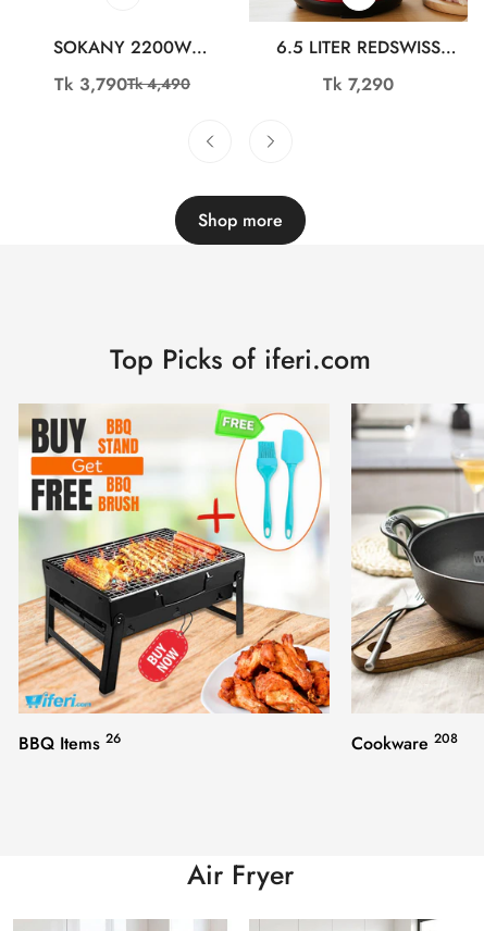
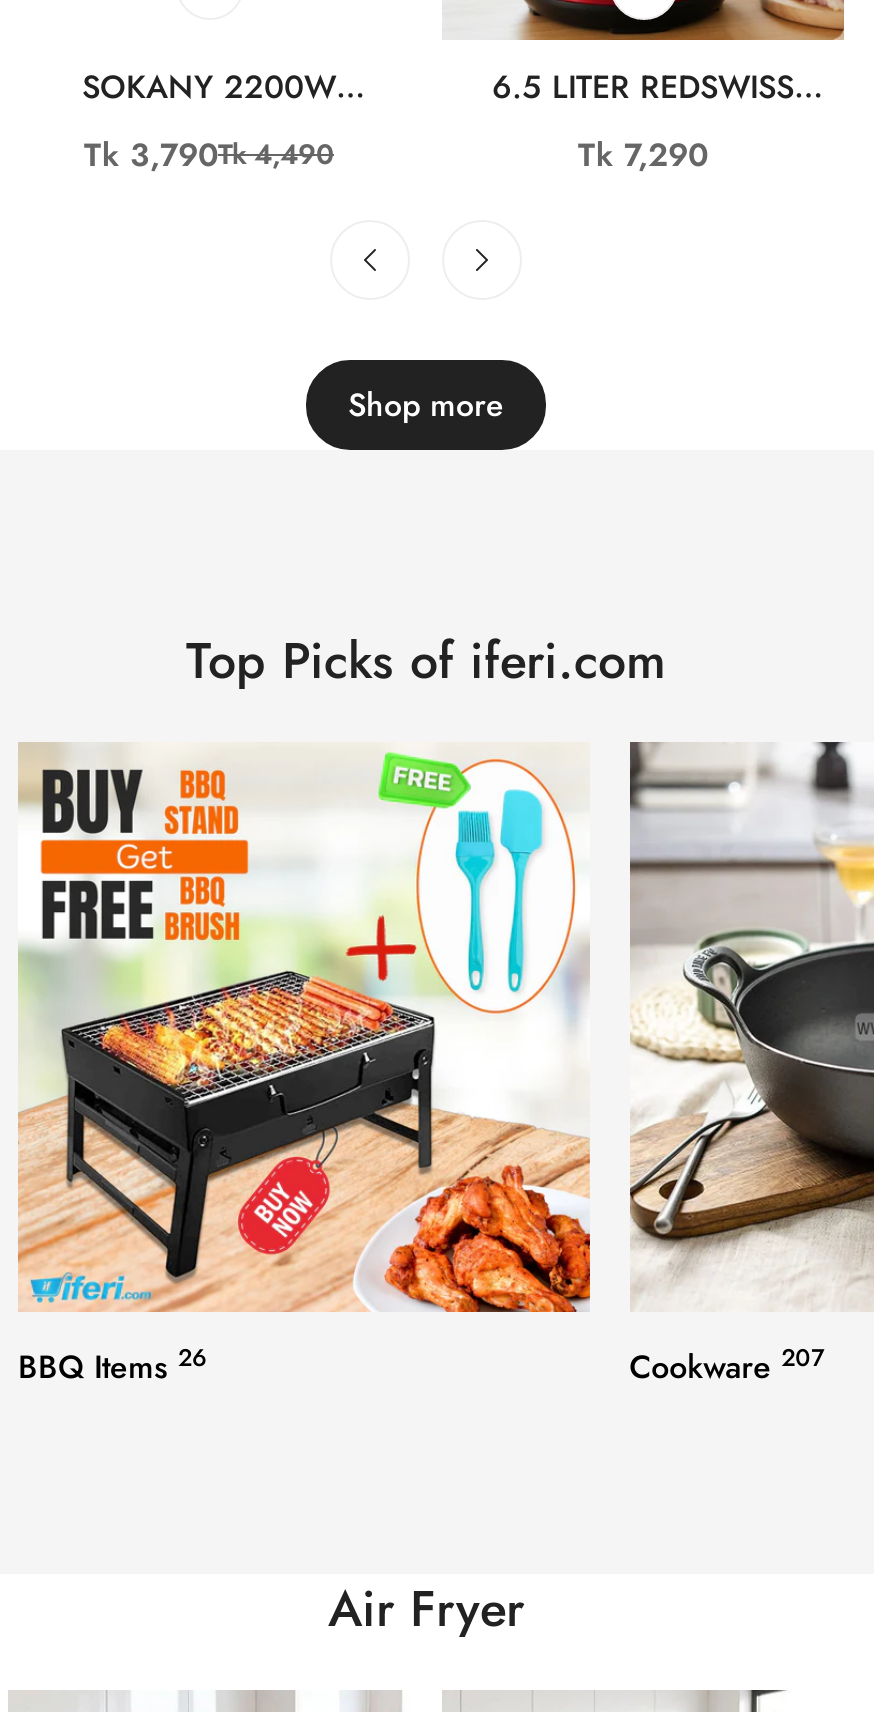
[351,729,458,756] Cookware 208 -> [629,1340,825,1390] Cookware 207

